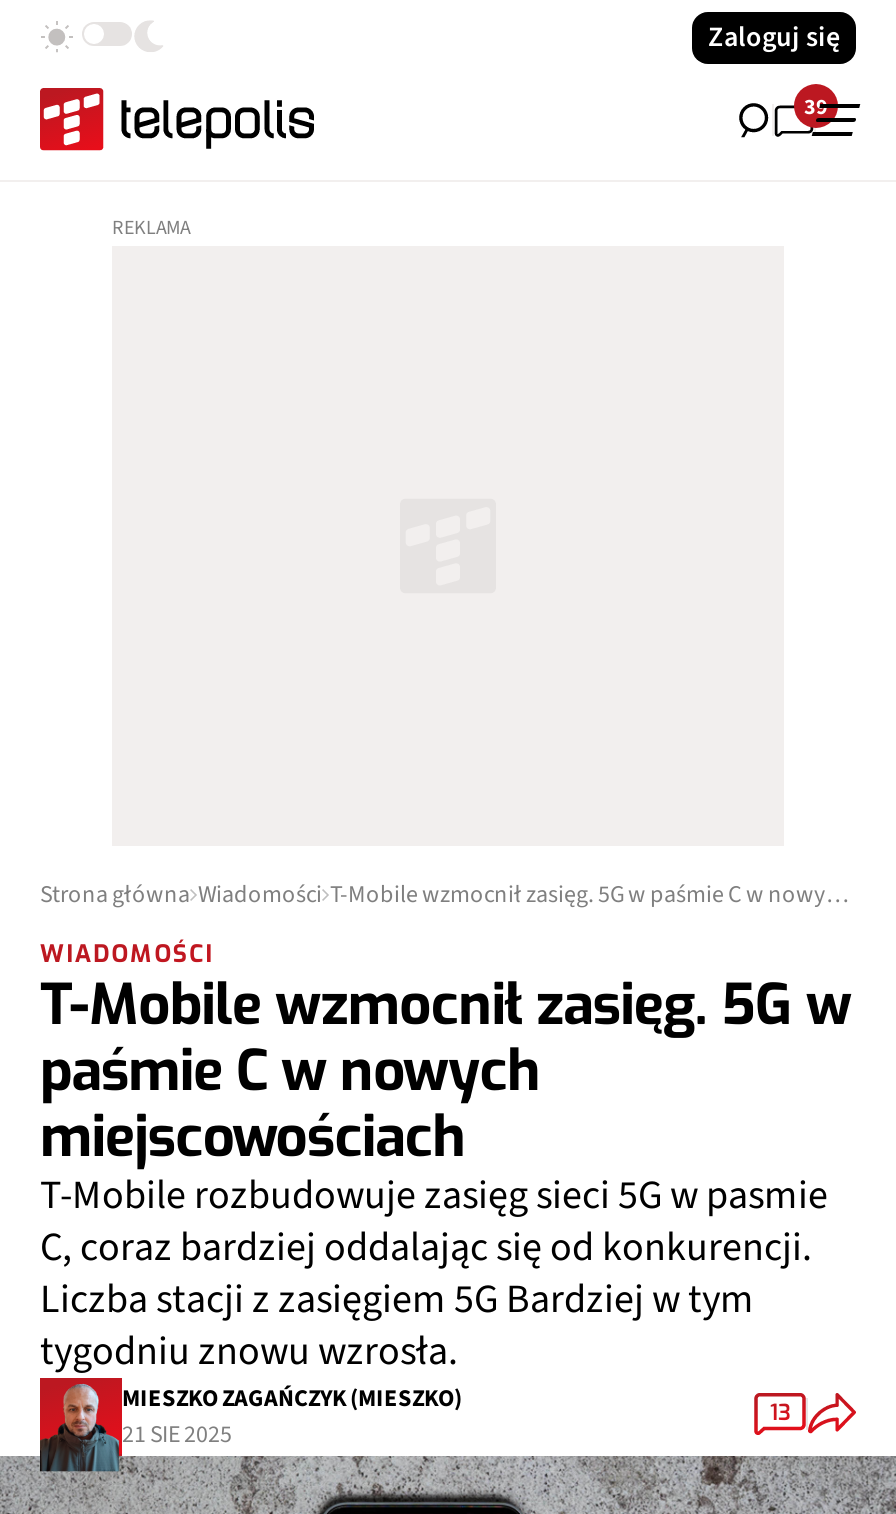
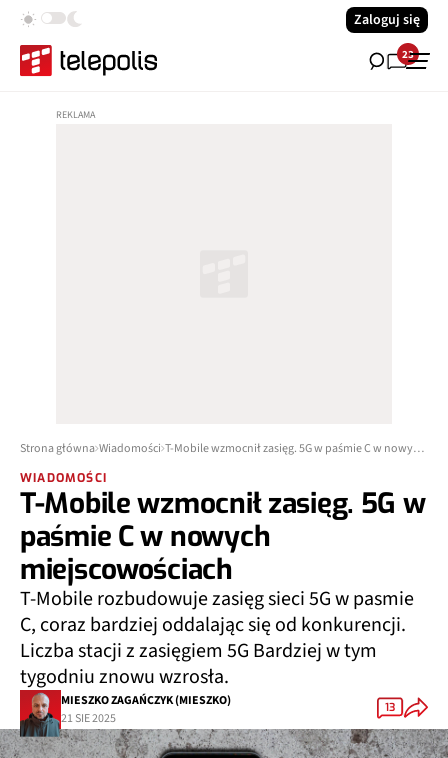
[804,91,828,121] 39 -> [402,46,414,61] 23

